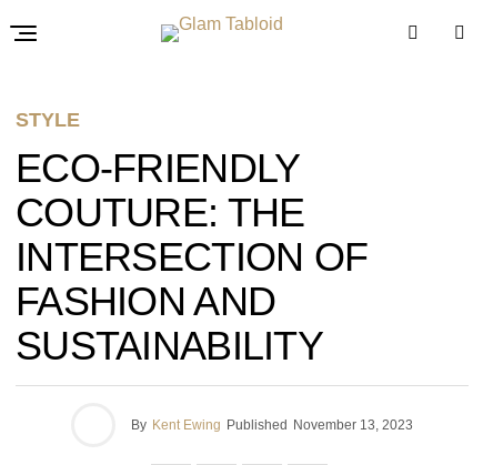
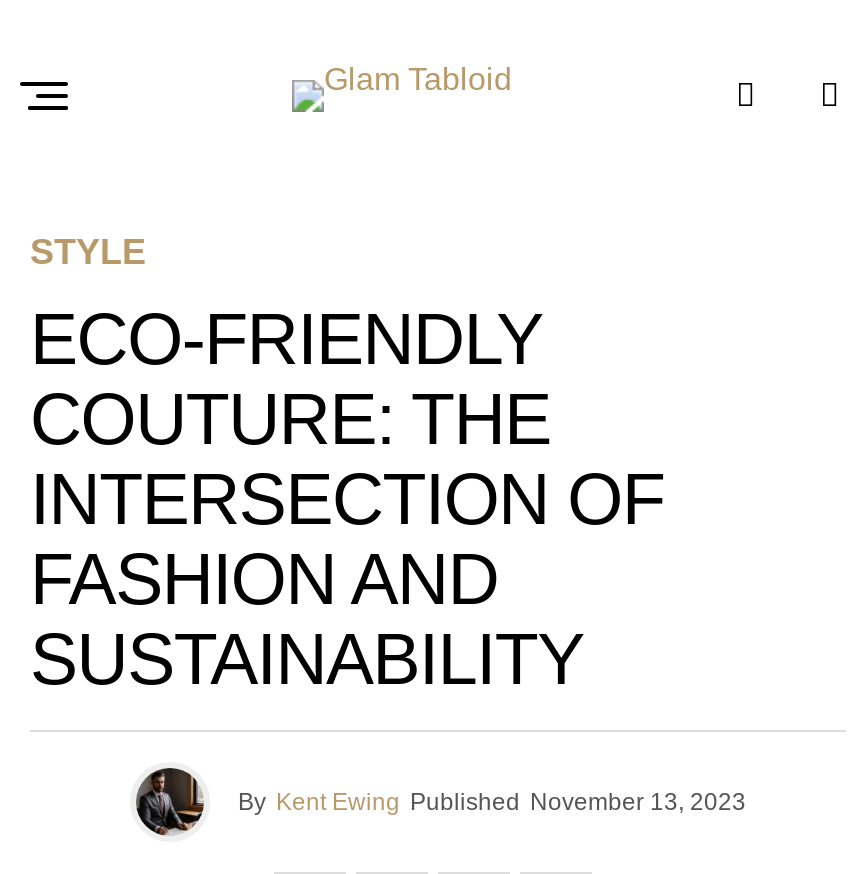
none -> [134,766,206,838] [image]

